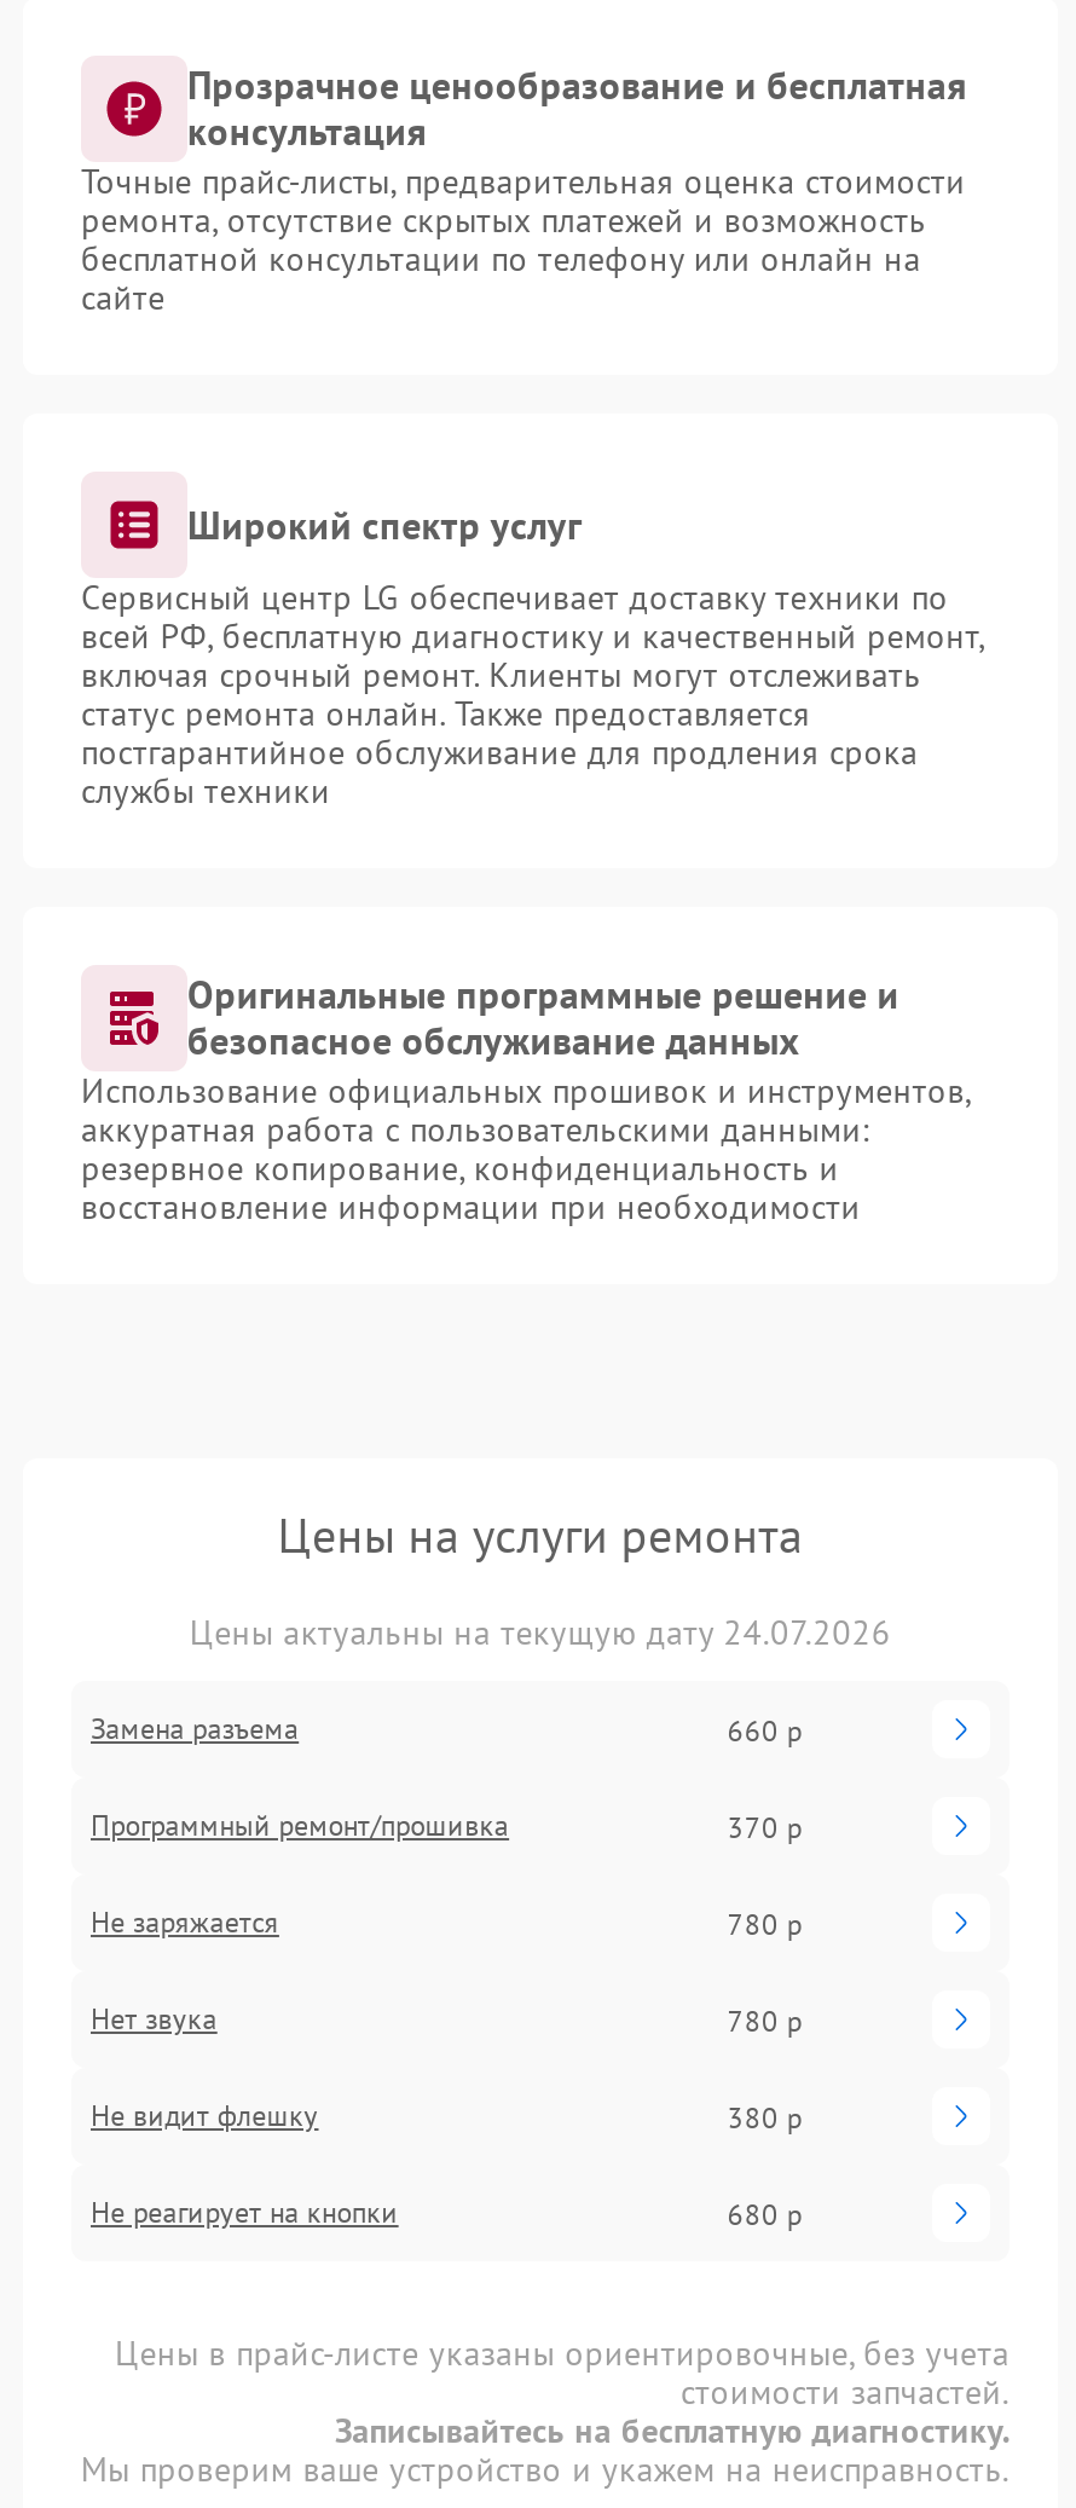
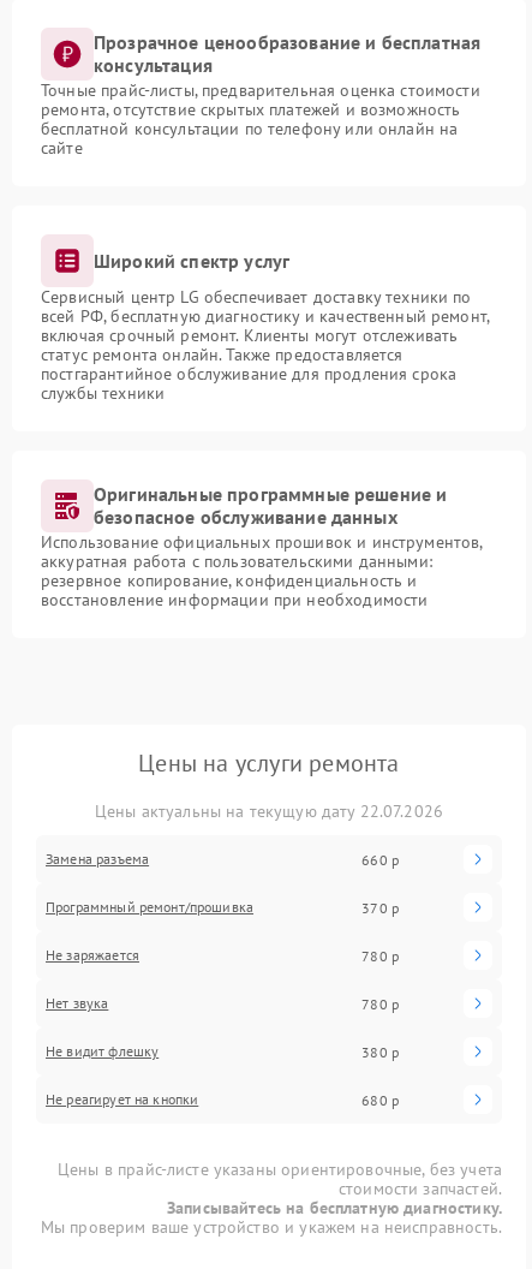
[190,1611,891,1654] Цены актуальны на текущую дату 24.07.2026 -> [95,800,443,822] Цены актуальны на текущую дату 22.07.2026

